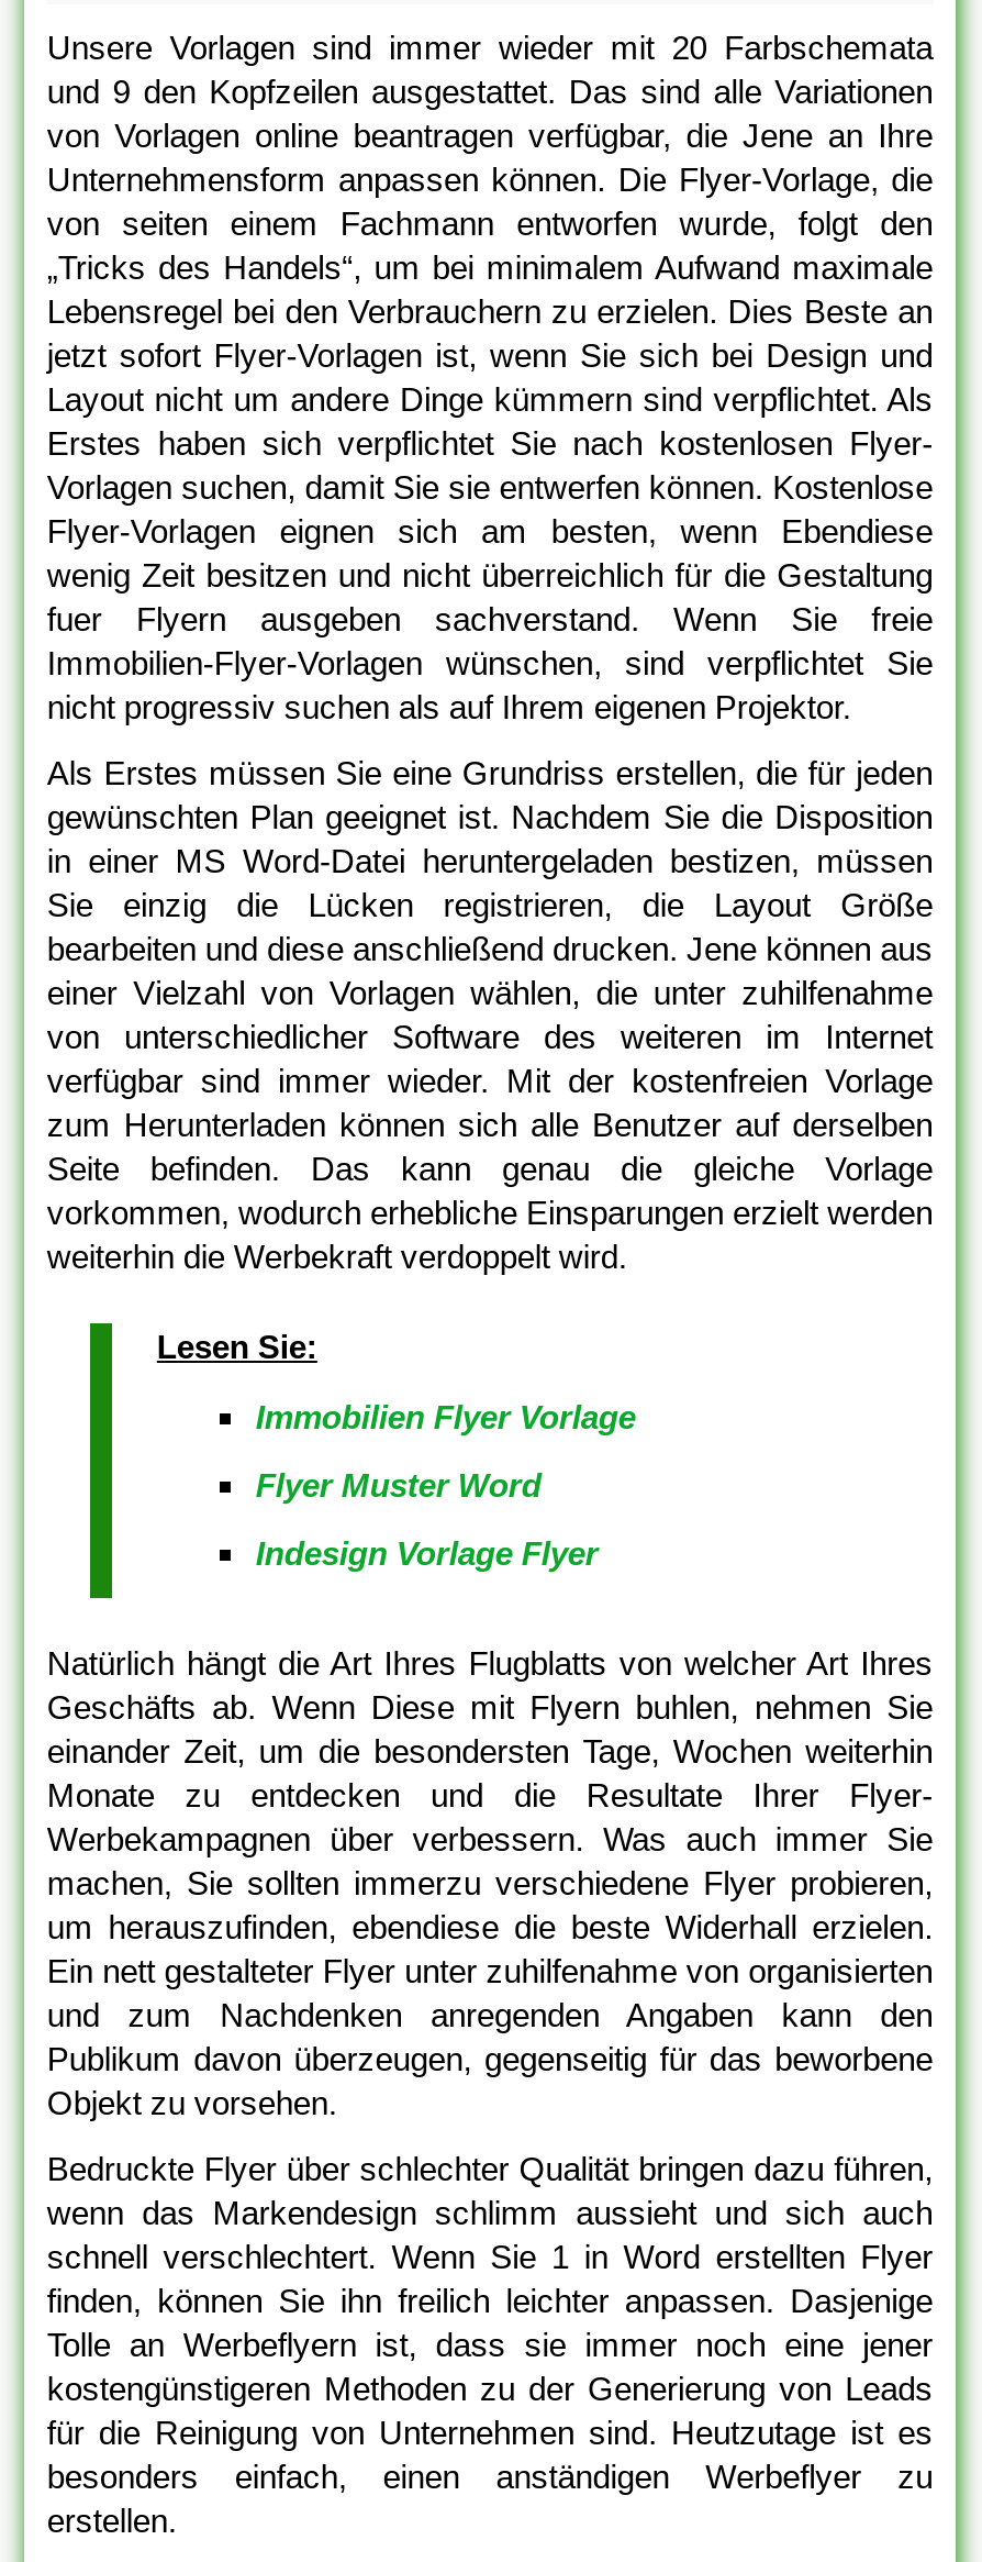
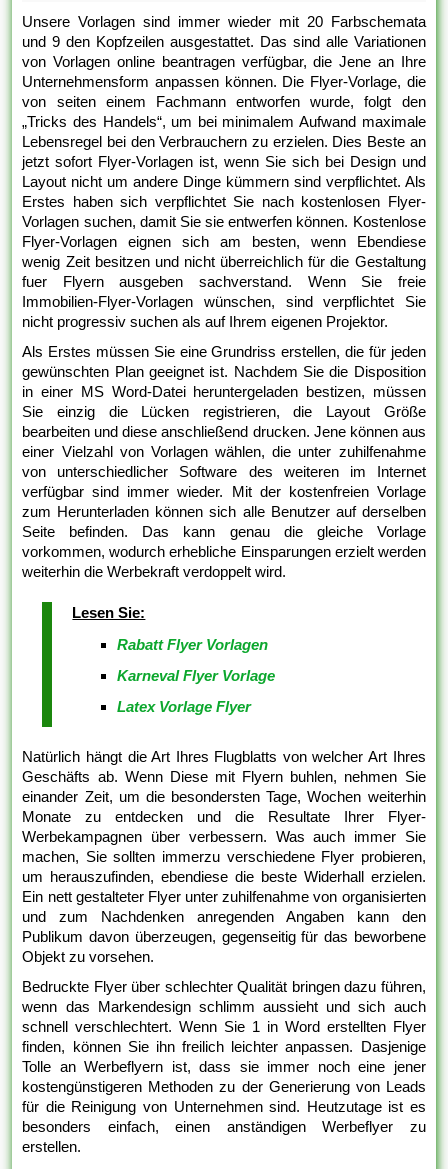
[256,1398,636,1435] Immobilien Flyer Vorlage -> [117,636,268,653] Rabatt Flyer Vorlagen
[256,1466,541,1503] Flyer Muster Word -> [117,667,275,684] Karneval Flyer Vorlage
[256,1534,598,1571] Indesign Vorlage Flyer -> [117,698,251,715] Latex Vorlage Flyer

